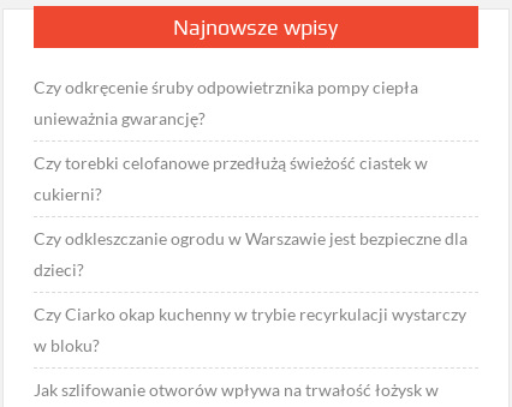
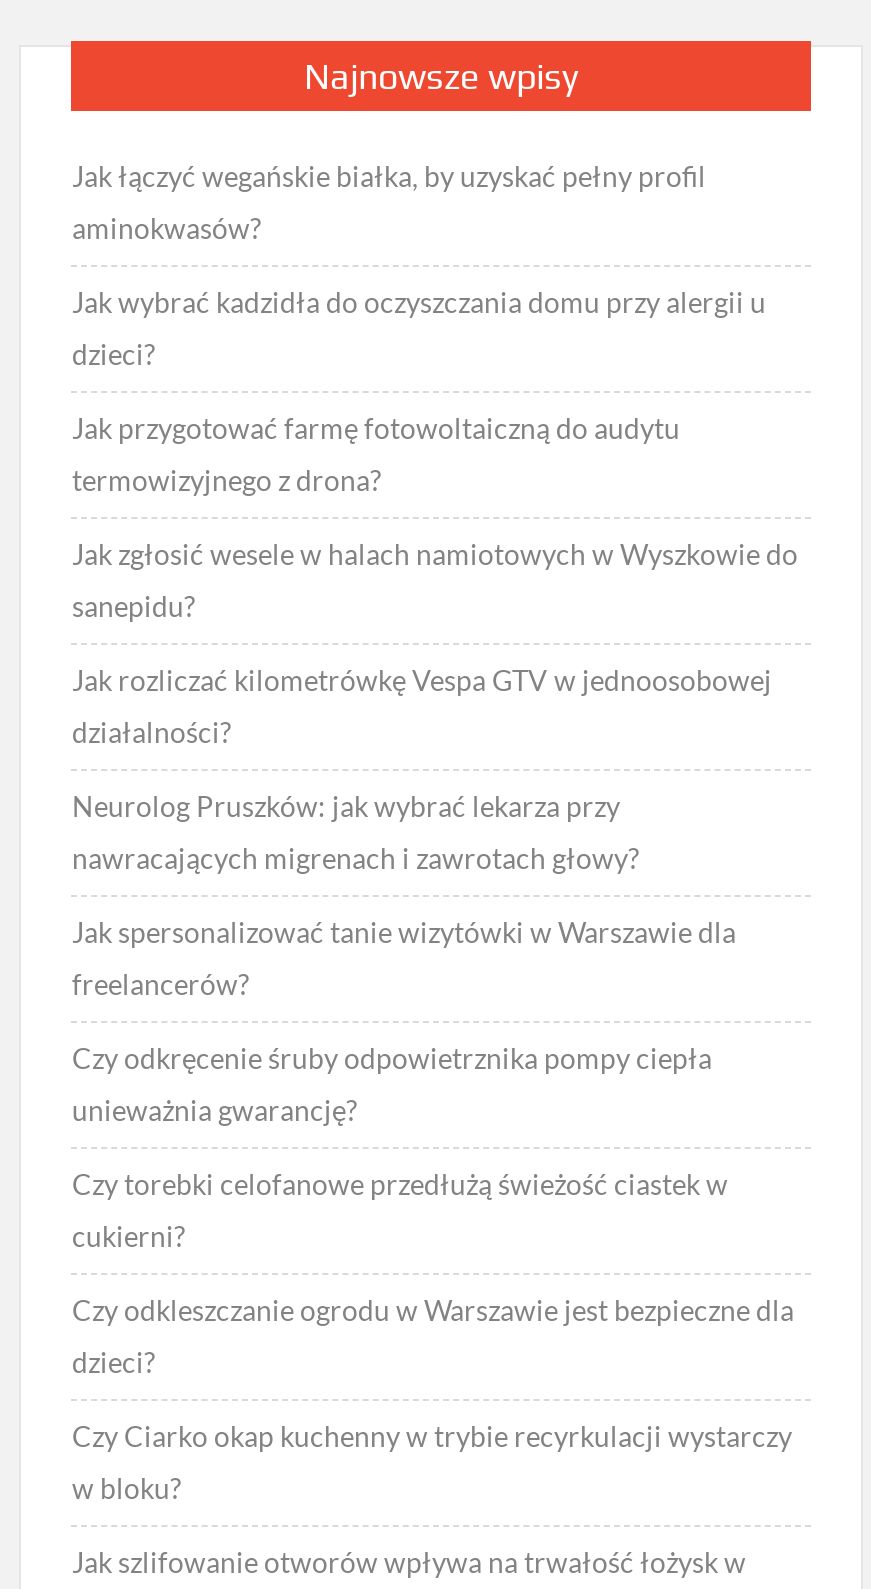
none -> [72,159,798,1001] Jak łączyć wegańskie białka, by uzyskać pełny profil | aminokwasów? | Jak wybrać kadzidła do oczyszczania domu przy alergii u | dzieci? | Jak przygotować farmę fotowoltaiczną do audytu | termowizyjnego z drona? | Jak zgłosić wesele w halach namiotowych w Wyszkowie do | sanepidu? | Jak rozliczać kilometrówkę Vespa GTV w jednoosobowej | działalności? | Neurolog Pruszków: jak wybrać lekarza przy | nawracających migrenach i zawrotach głowy? | Jak spersonalizować tanie wizytówki w Warszawie dla | freelancerów?

